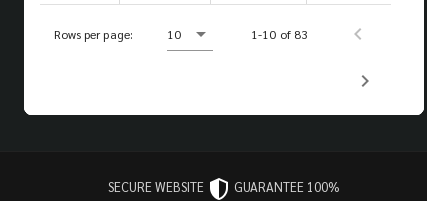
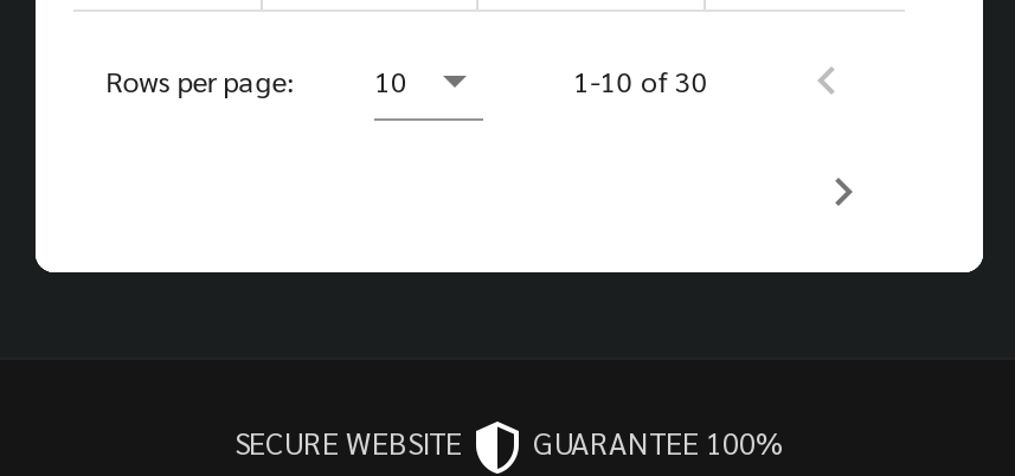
[251,26,308,42] 1-10 of 83 -> [573,61,708,99] 1-10 of 30

